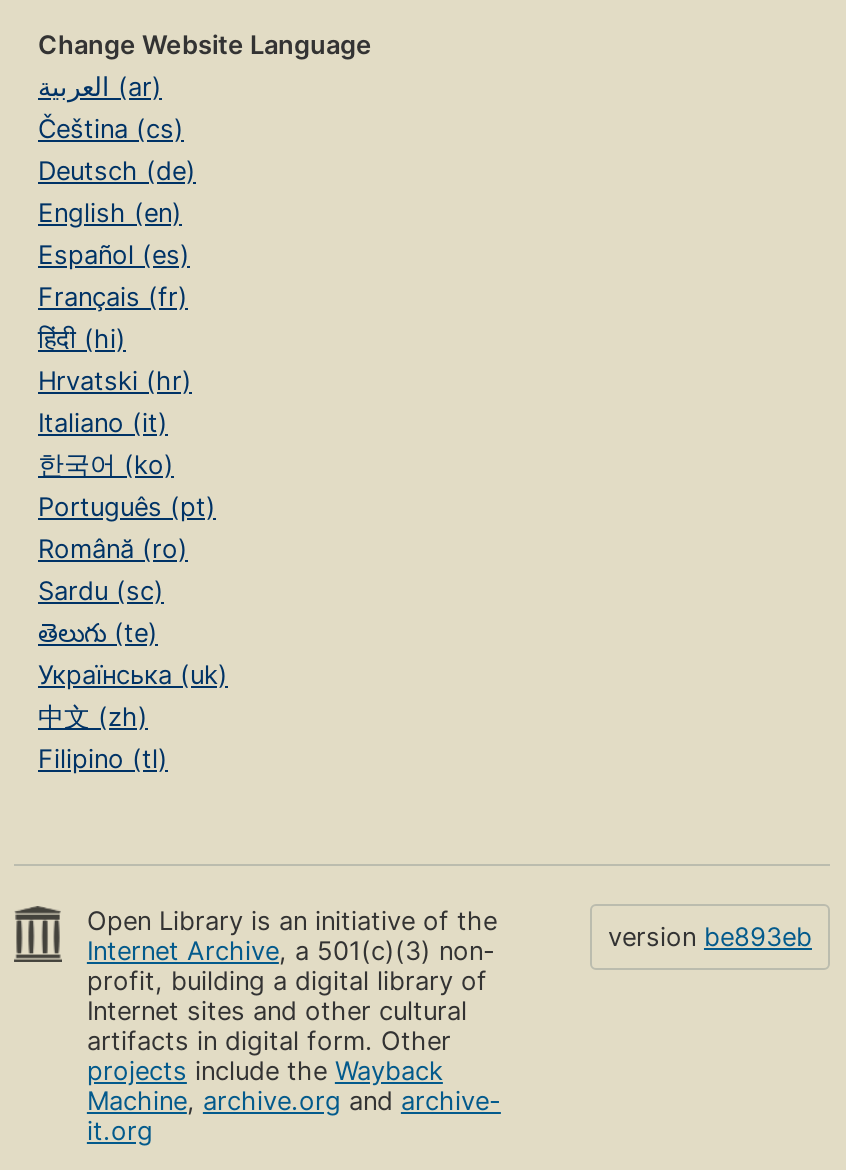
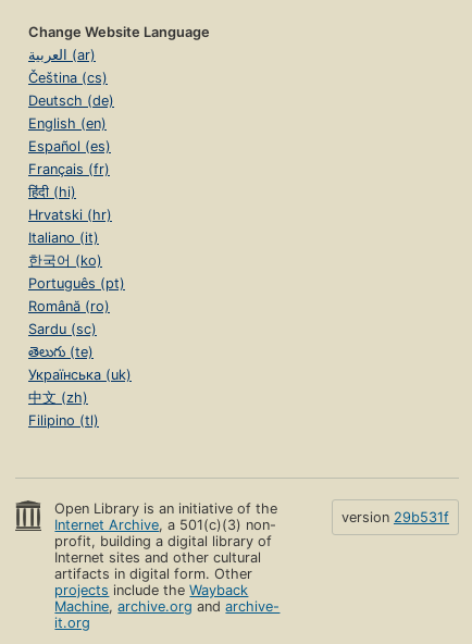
[608,923,812,953] version be893eb -> [341,510,449,526] version 29b531f

